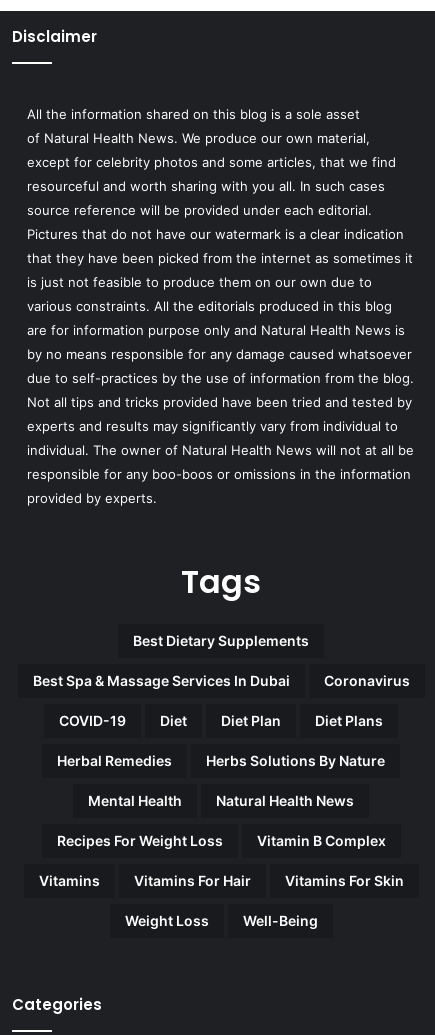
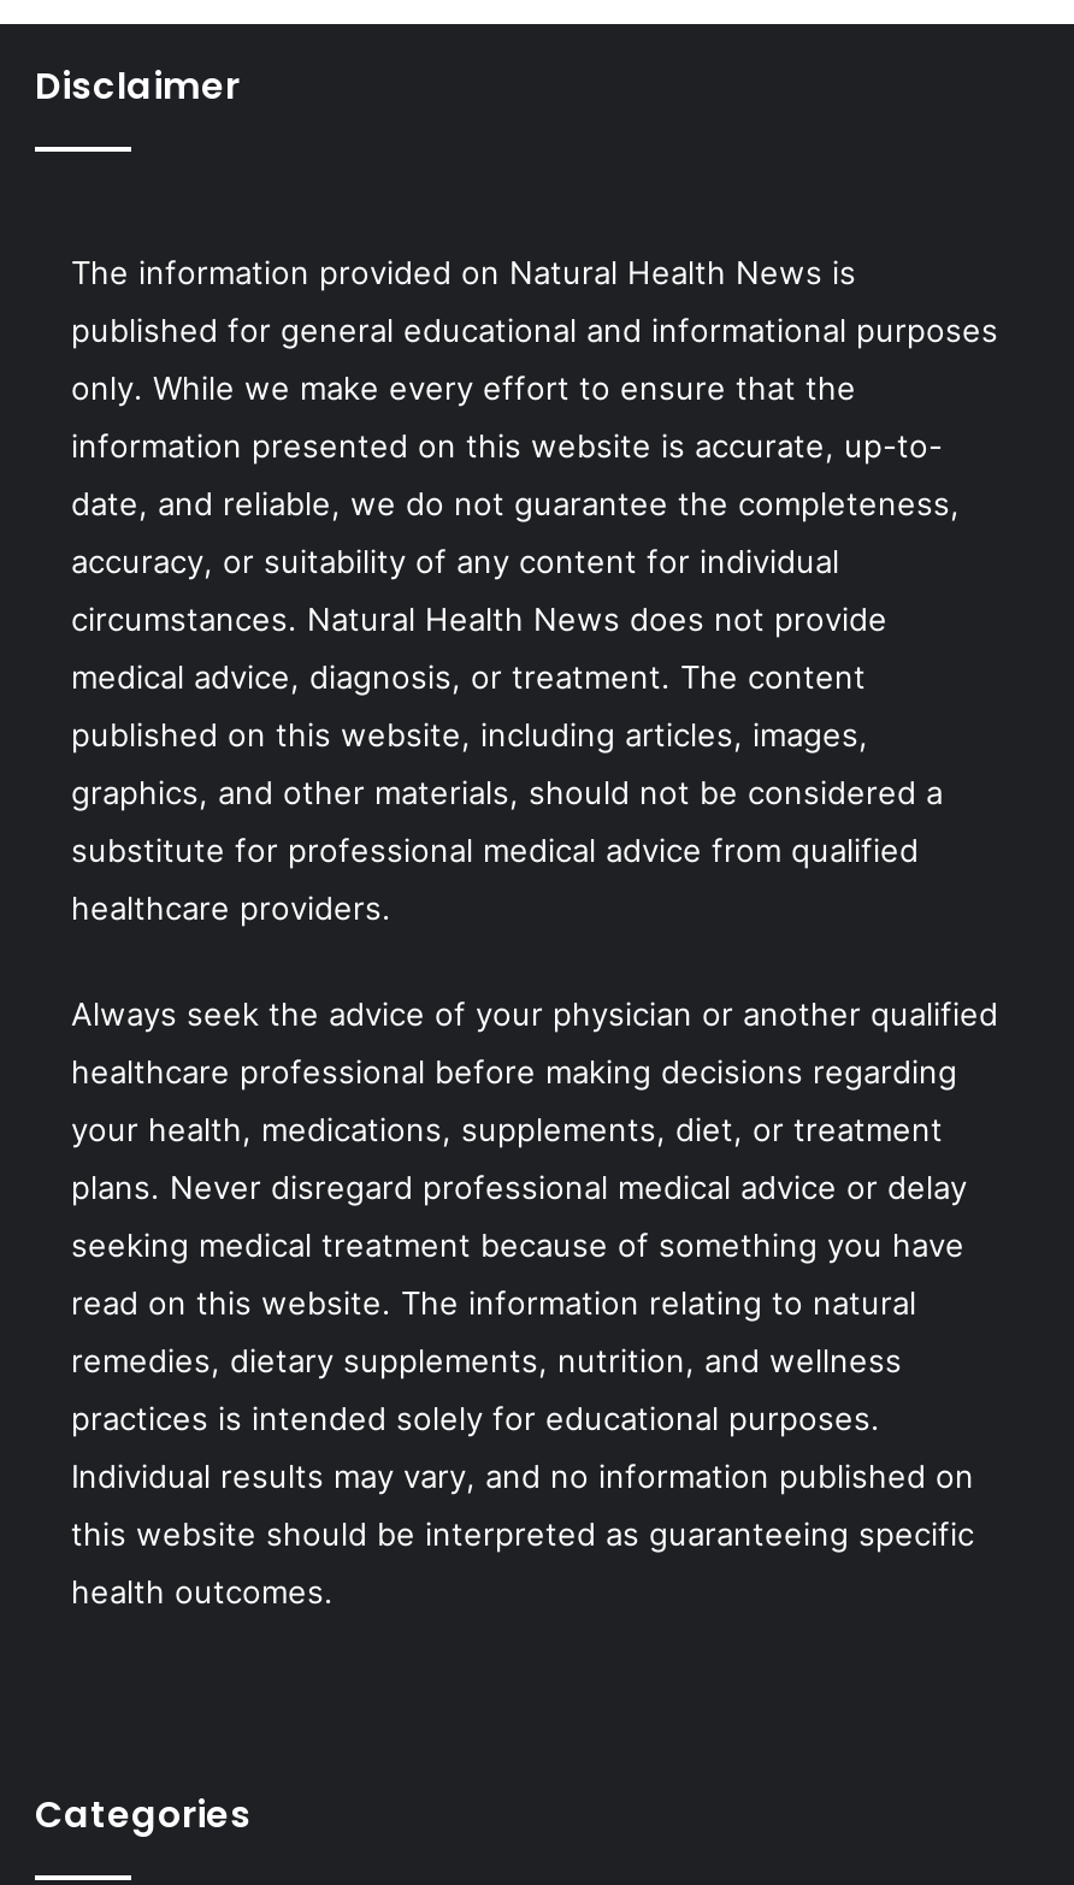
[27,106,414,929] All the information shared on this blog is a sole asset | of Natural Health News. We produce our own material, | except for celebrity photos and some articles, that we find | resourceful and worth sharing with you all. In such cases | source reference will be provided under each editorial. | Pictures that do not have our watermark is a clear indication | that they have been picked from the internet as sometimes it | is just not feasible to produce them on our own due to | various constraints. All the editorials produced in this blog | are for information purpose only and Natural Health News is | by no means responsible for any damage caused whatsoever | due to self-practices by the use of information from the blog. | Not all tips and tricks provided have been tried and tested by | experts and results may significantly vary from individual to | individual. The owner of Natural Health News will not at all be | responsible for any boo-boos or omissions in the information | provided by experts. | Tags | Best Dietary Supplements | Best Spa & Massage Services In Dubai | Coronavirus | COVID-19 | Diet | Diet Plan | Diet Plans | Herbal Remedies | Herbs Solutions By Nature | Mental Health | Natural Health News | Recipes For Weight Loss | Vitamin B Complex | Vitamins | Vitamins For Hair | Vitamins For Skin | Weight Loss | Well-Being -> [71,253,998,1611] The information provided on Natural Health News is | published for general educational and informational purposes | only. While we make every effort to ensure that the | information presented on this website is accurate, up-to- | date, and reliable, we do not guarantee the completeness, | accuracy, or suitability of any content for individual | circumstances. Natural Health News does not provide | medical advice, diagnosis, or treatment. The content | published on this website, including articles, images, | graphics, and other materials, should not be considered a | substitute for professional medical advice from qualified | healthcare providers. | Always seek the advice of your physician or another qualified | healthcare professional before making decisions regarding | your health, medications, supplements, diet, or treatment | plans. Never disregard professional medical advice or delay | seeking medical treatment because of something you have | read on this website. The information relating to natural | remedies, dietary supplements, nutrition, and wellness | practices is intended solely for educational purposes. | Individual results may vary, and no information published on | this website should be interpreted as guaranteeing specific | health outcomes.

